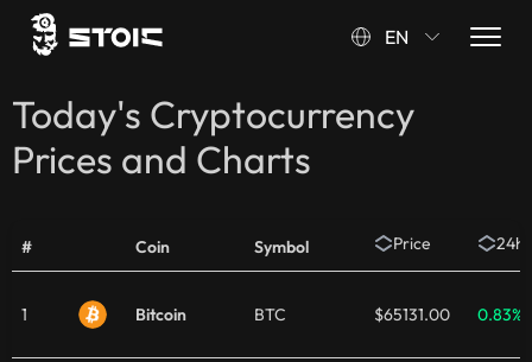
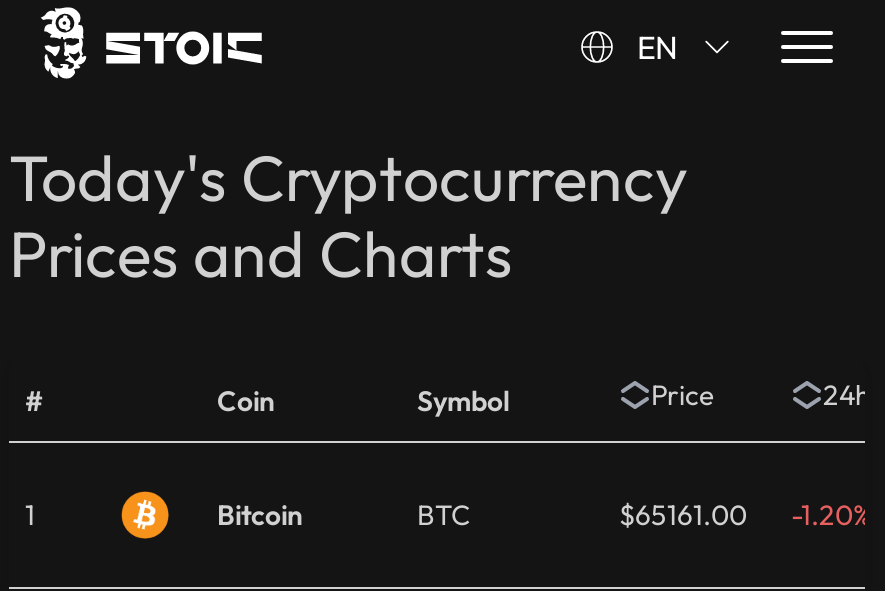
[374,304,450,325] $65131.00 -> [619,497,747,533] $65161.00
[477,304,522,325] 0.83% -> [791,497,871,533] -1.20%

